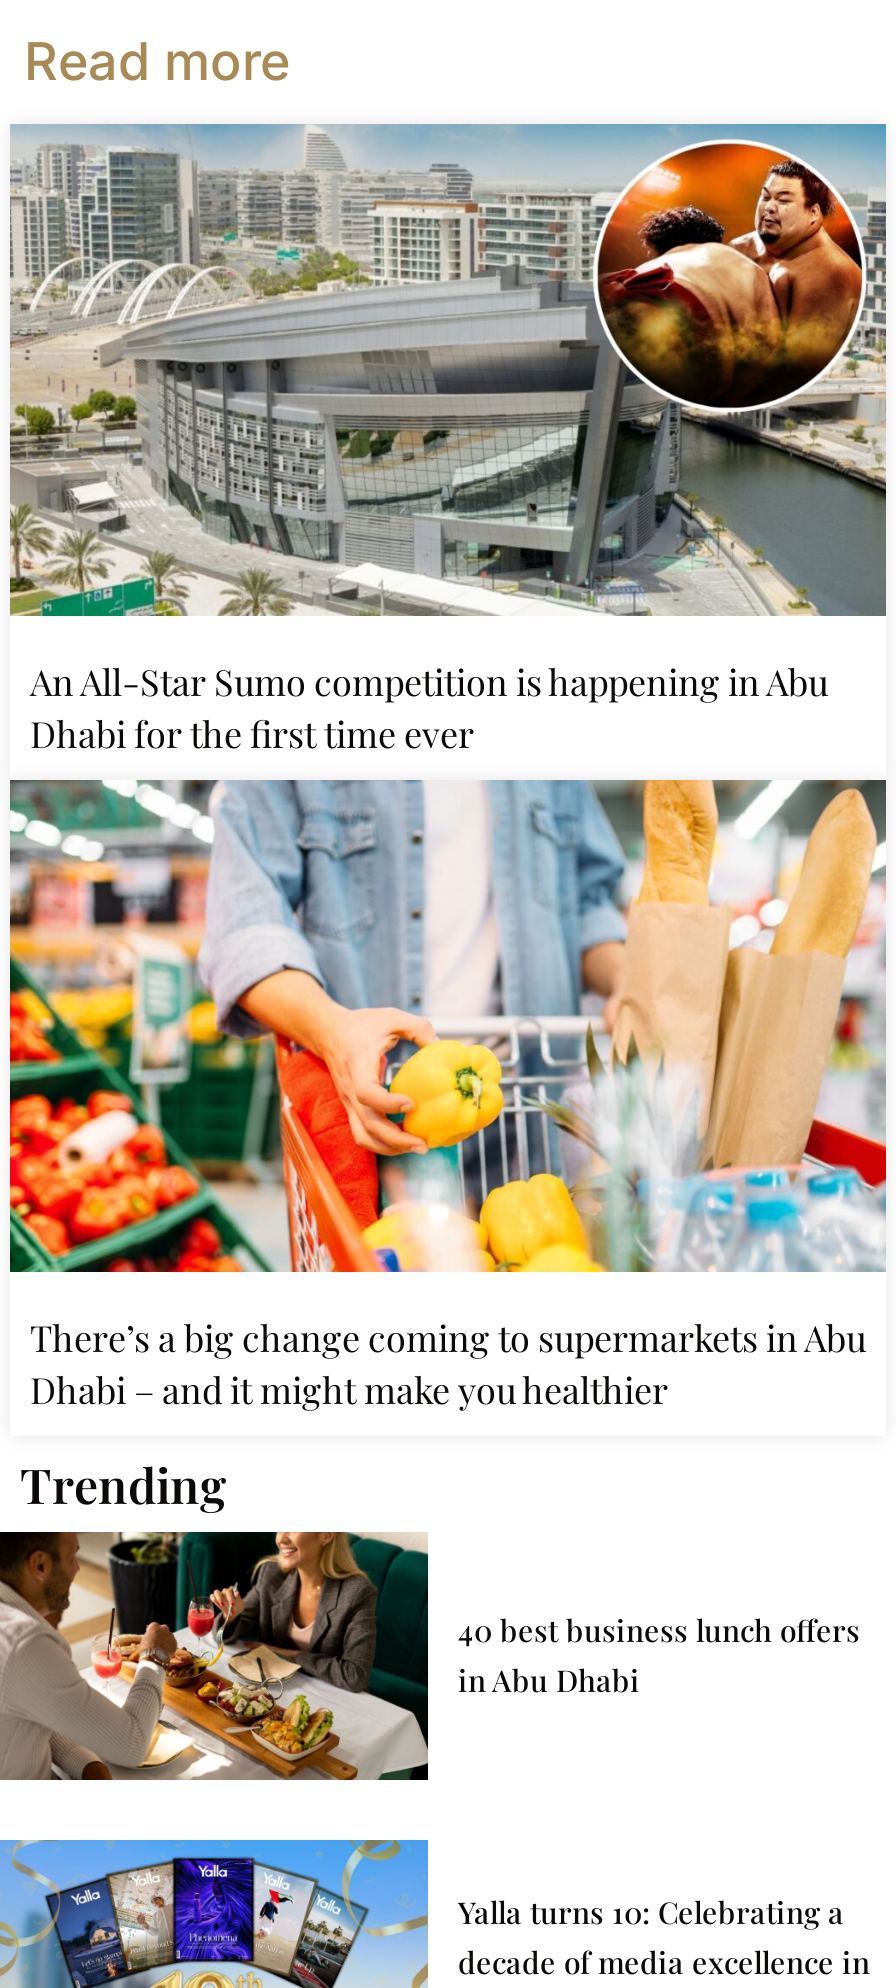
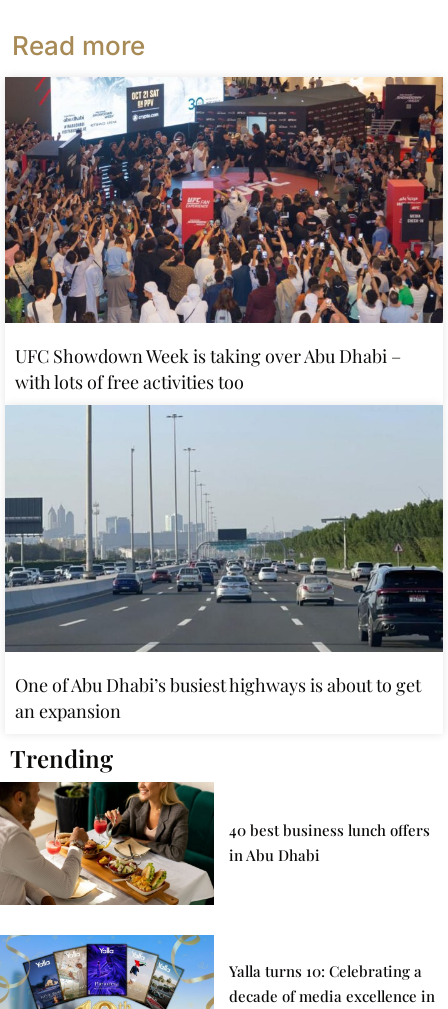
[8,122,888,758] [image] | An All-Star Sumo competition is happening in Abu | Dhabi for the first time ever -> [4,76,444,394] [image] | UFC Showdown Week is taking over Abu Dhabi – | with lots of free activities too
[8,778,888,1414] [image] | There’s a big change coming to supermarkets in Abu | Dhabi – and it might make you healthier -> [4,405,444,723] [image] | One of Abu Dhabi’s busiest highways is about to get | an expansion

